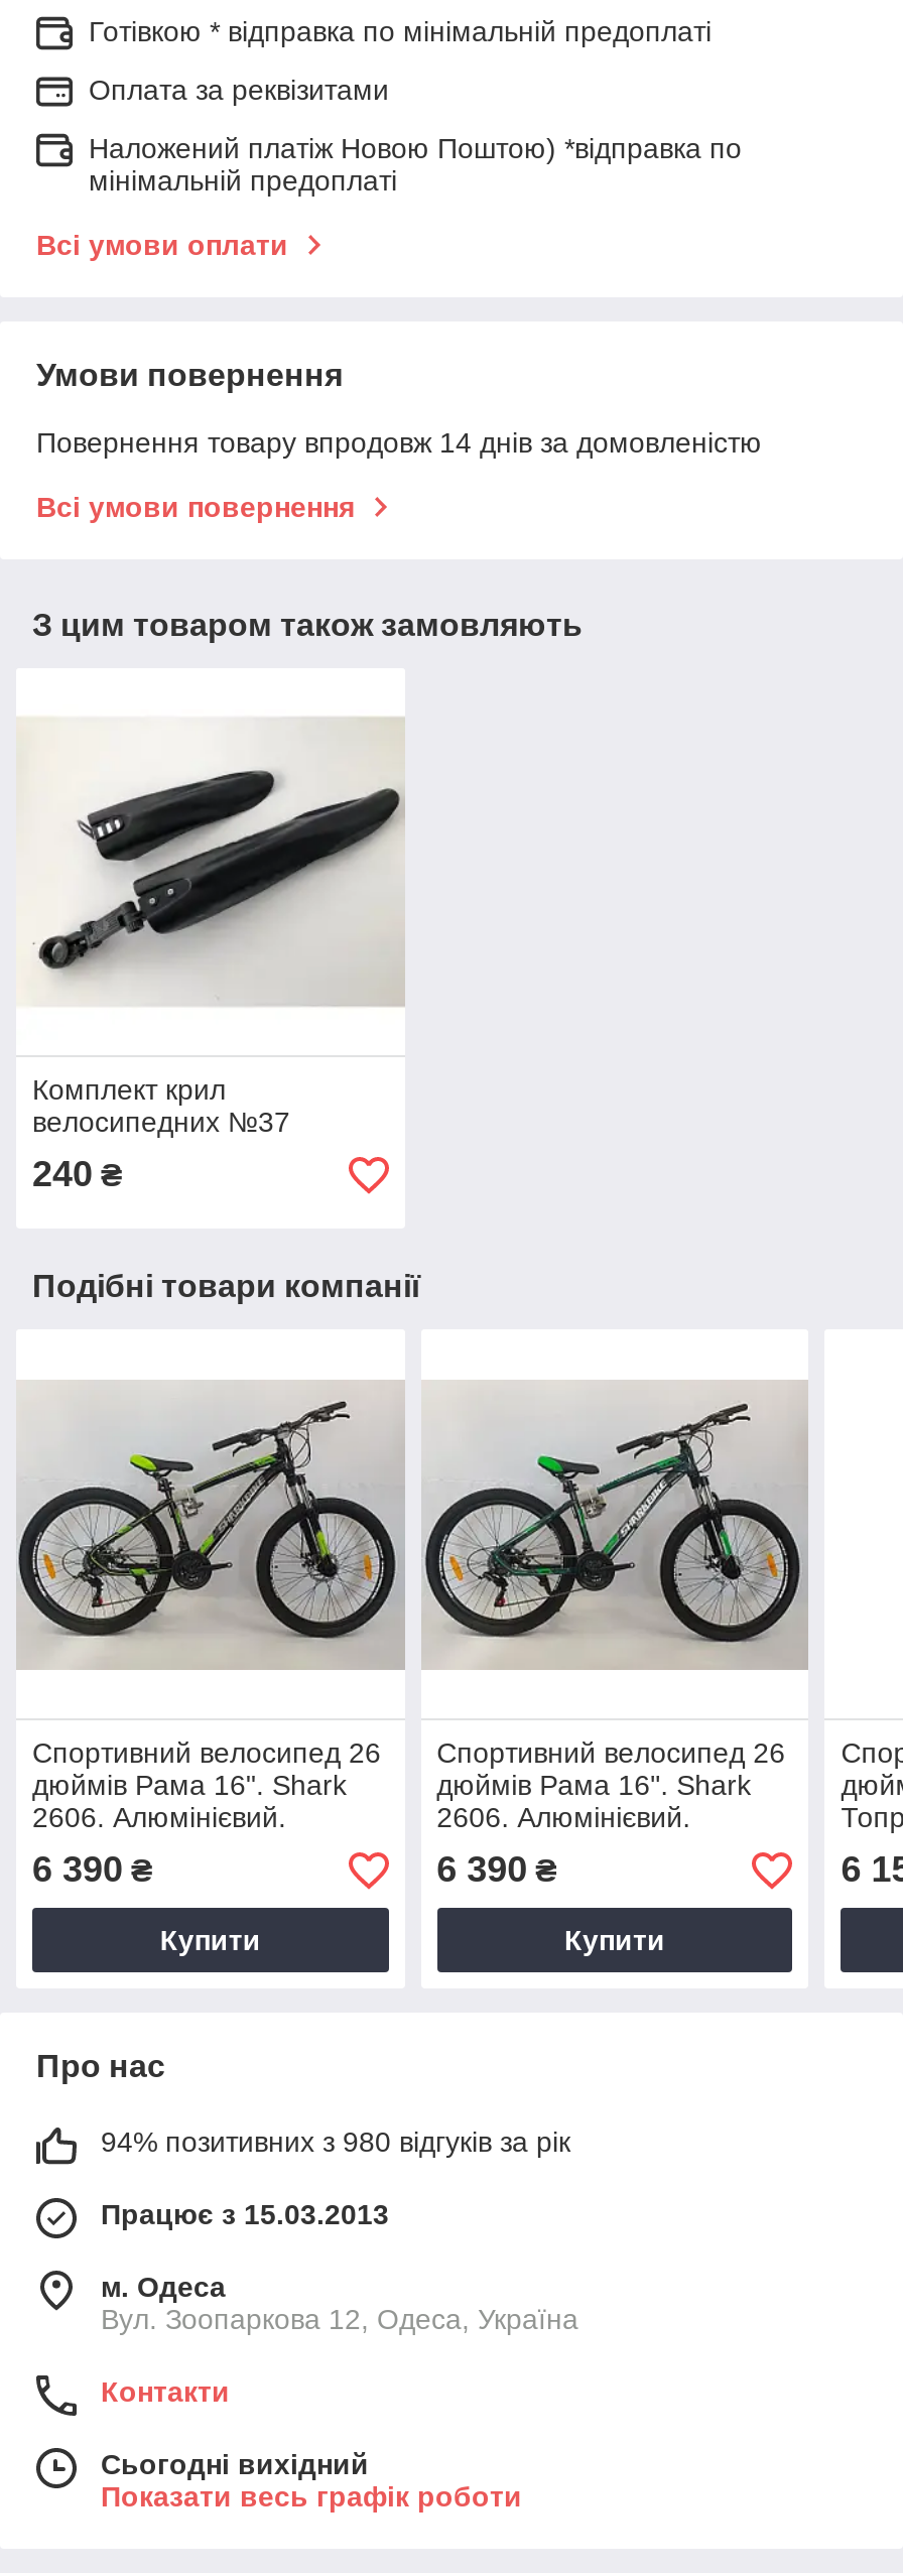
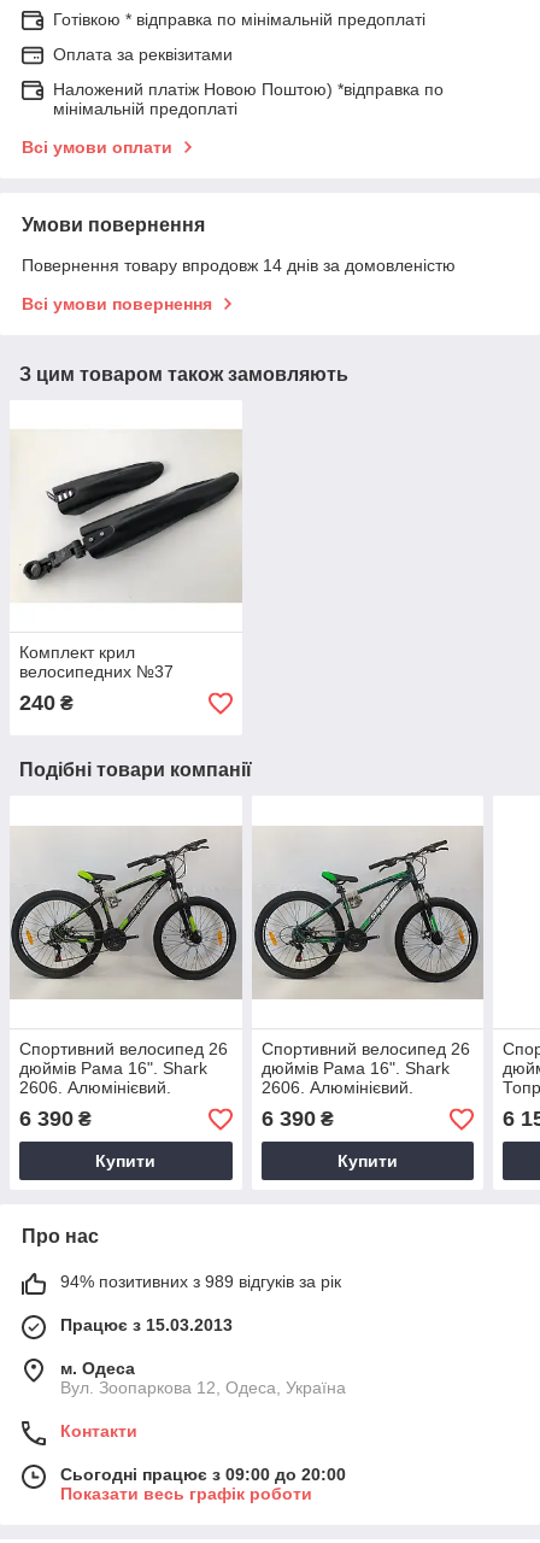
[101,2126,570,2158] 94% позитивних з 980 відгуків за рік -> [60,1272,341,1291] 94% позитивних з 989 відгуків за рік
[101,2448,369,2480] Сьогодні вихідний -> [60,1465,346,1484] Сьогодні працює з 09:00 до 20:00

